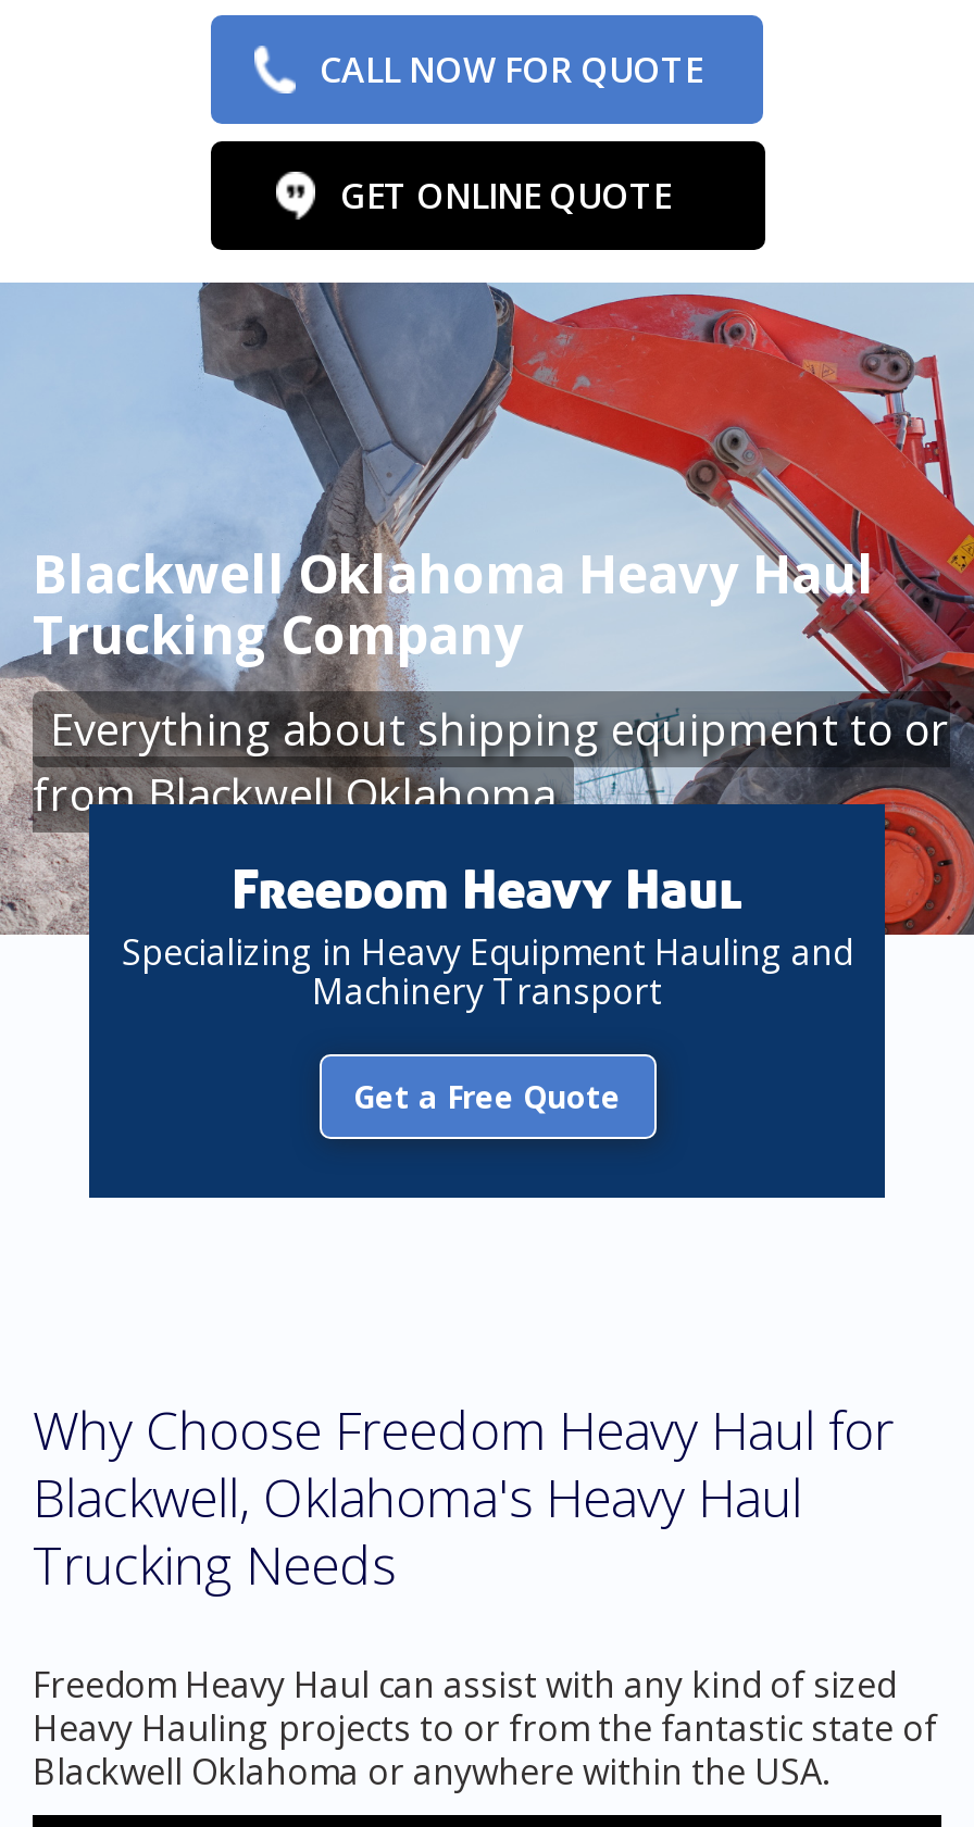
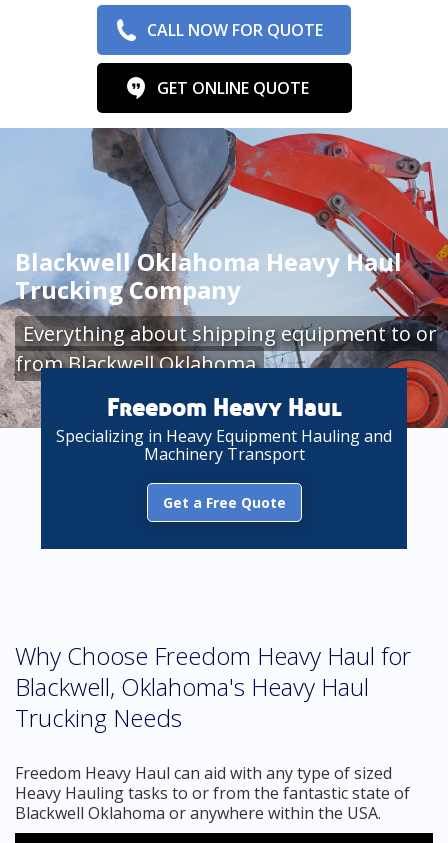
[33,1661,896,1709] Freedom Heavy Haul can assist with any kind of sized -> [15,762,392,784] Freedom Heavy Haul can aid with any type of sized
[33,1704,937,1752] Heavy Hauling projects to or from the fantastic state of -> [15,782,410,804] Heavy Hauling tasks to or from the fantastic state of

